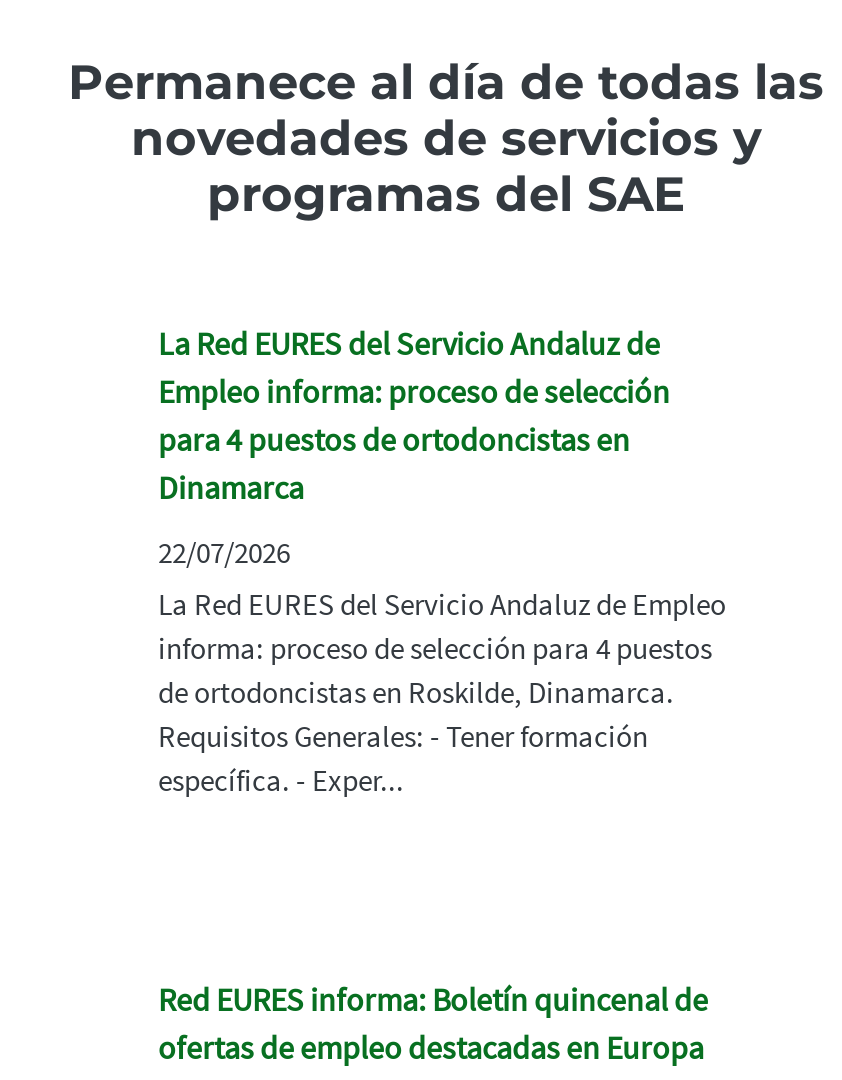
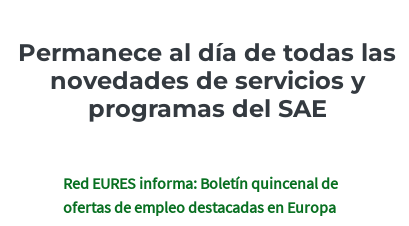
[158,323,726,799] La Red EURES del Servicio Andaluz de | Empleo informa: proceso de selección | para 4 puestos de ortodoncistas en | Dinamarca | 22/07/2026 | La Red EURES del Servicio Andaluz de Empleo | informa: proceso de selección para 4 puestos | de ortodoncistas en Roskilde, Dinamarca. | Requisitos Generales: - Tener formación | específica. - Exper... -> none

